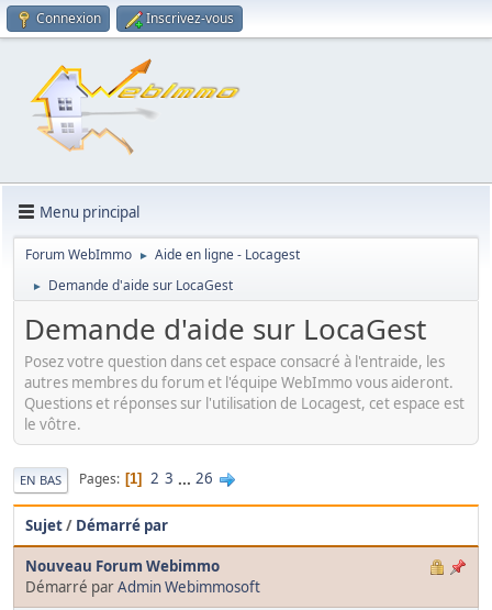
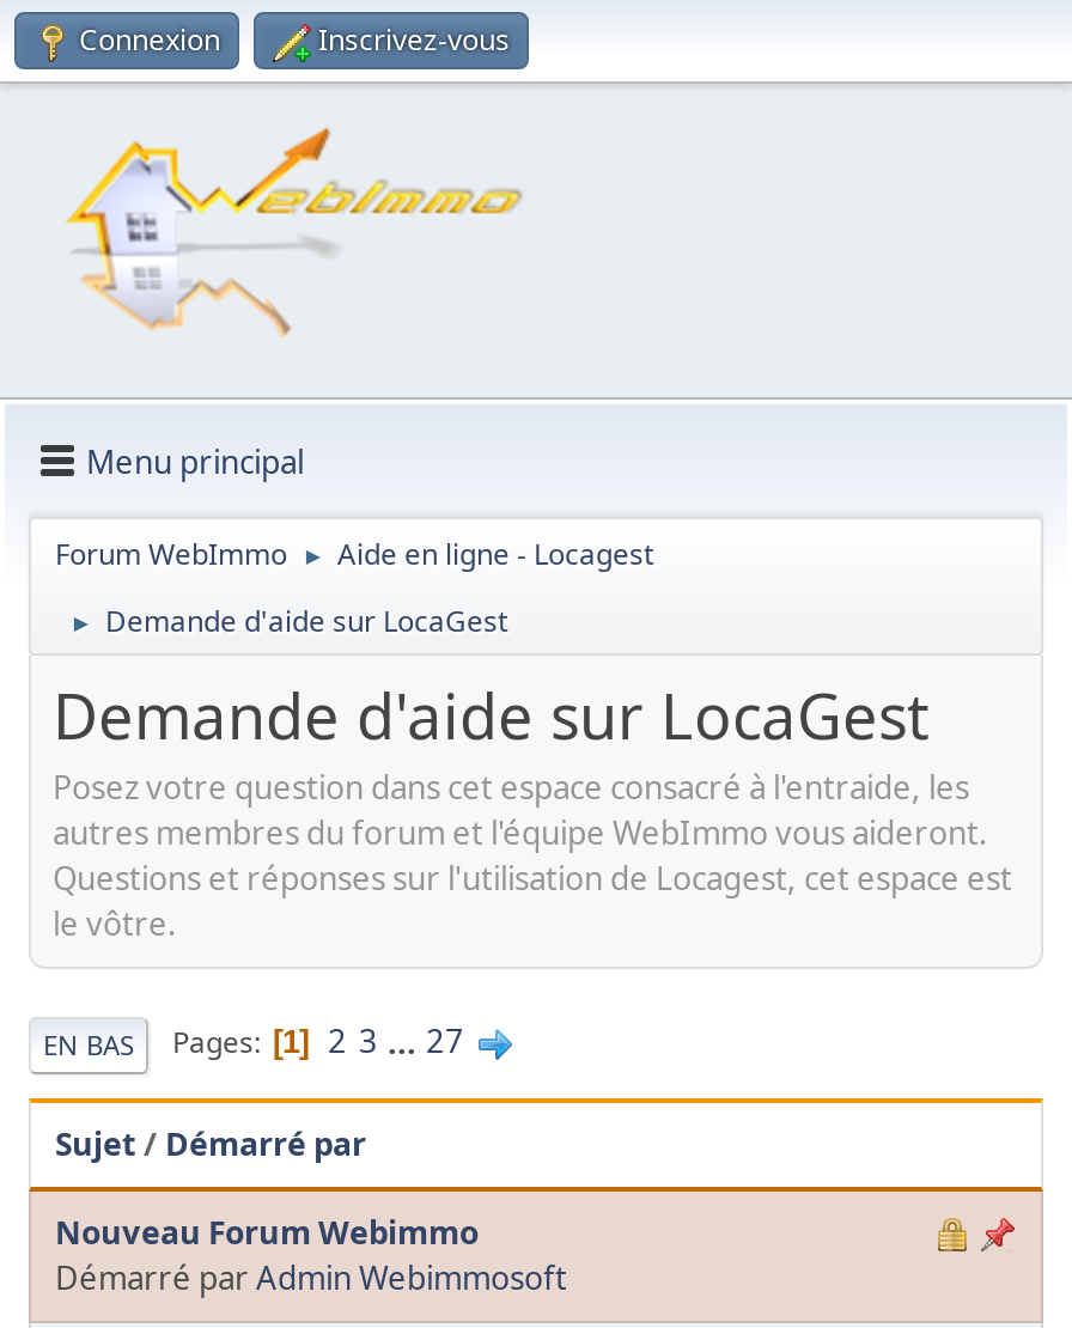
[20,468,213,488] EN BAS Pages 1 2 3 ... 26 -> [43,1020,464,1063] EN BAS Pages 1 2 3 ... 27

